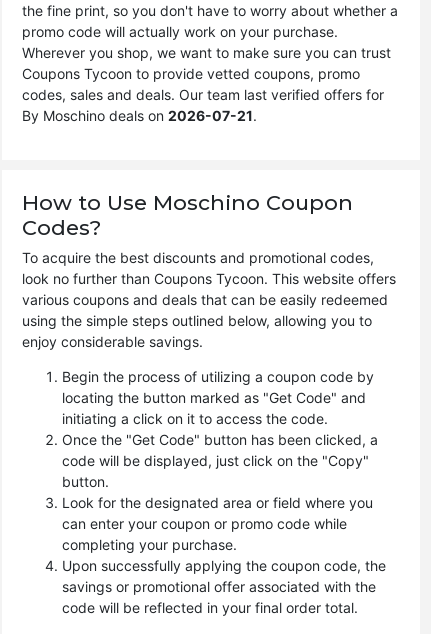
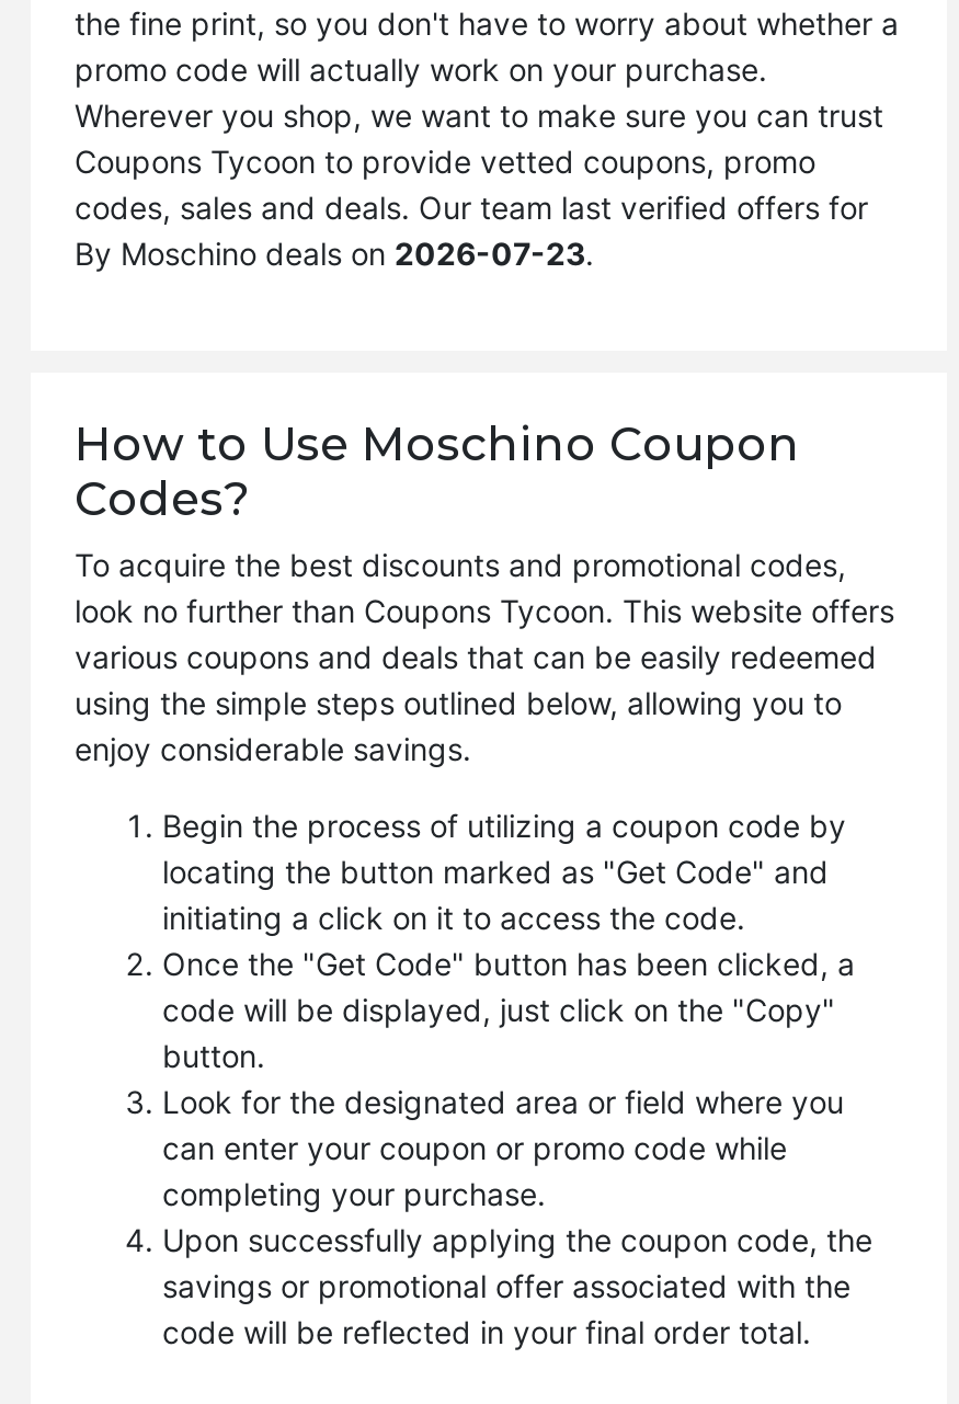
[22,107,257,124] By Moschino deals on 2026-07-21. -> [75,235,594,272] By Moschino deals on 2026-07-23.

